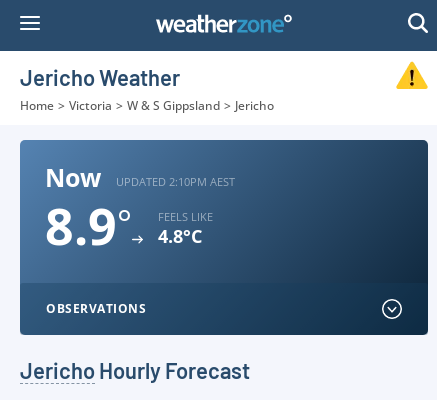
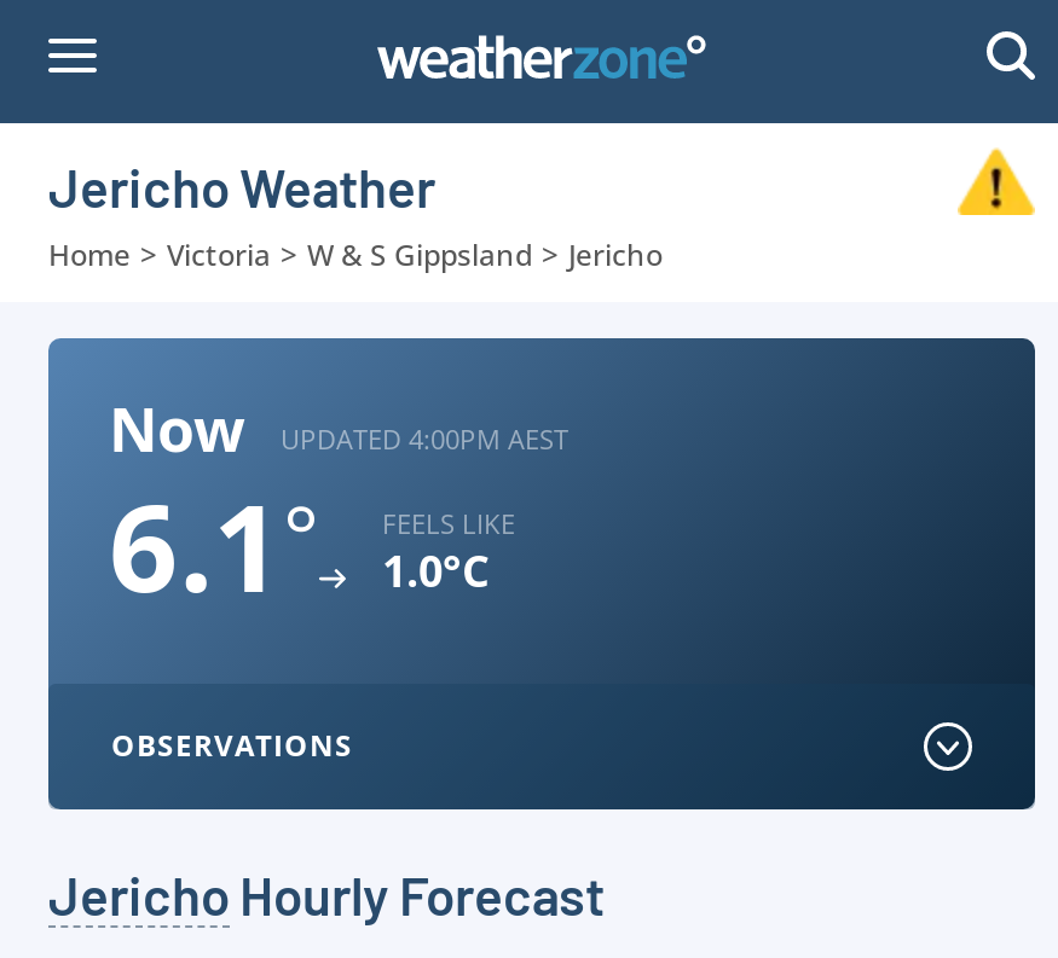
[116,173,235,188] UPDATED 2:10PM AEST -> [281,419,568,455] UPDATED 4:00PM AEST
[45,192,132,260] 8.9° -> [109,464,319,628] 6.1°
[158,224,202,248] 4.8°C -> [382,541,488,599] 1.0°C

